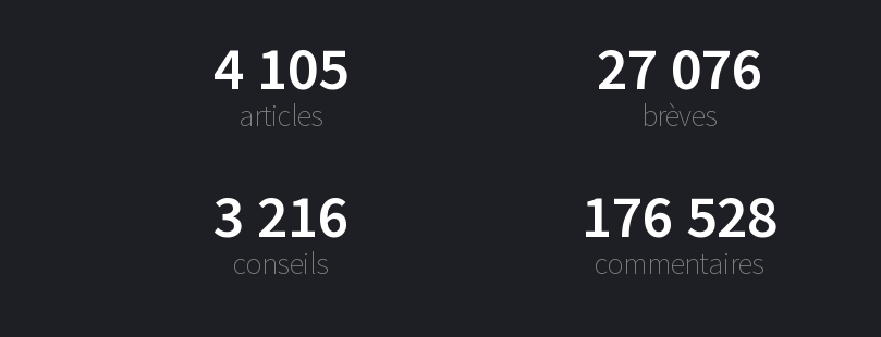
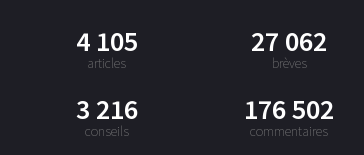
[597,28,762,106] 27 076 -> [251,23,327,59] 27 062
[582,176,778,254] 176 528 -> [244,91,334,127] 176 502

